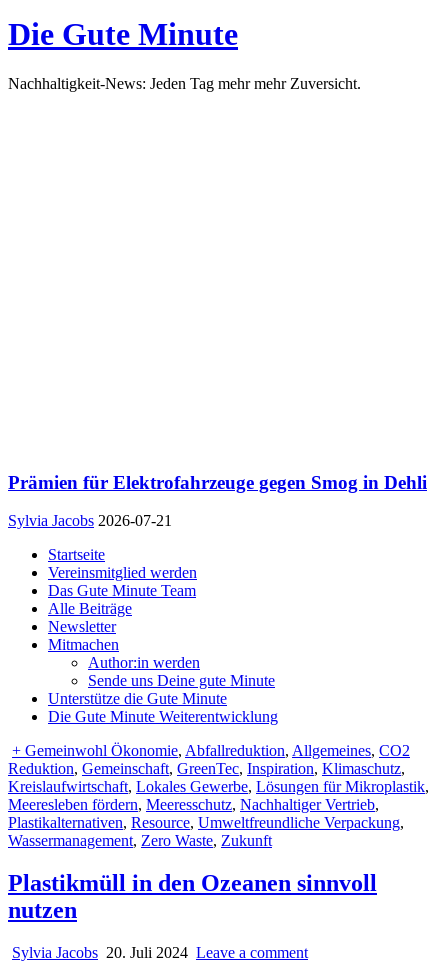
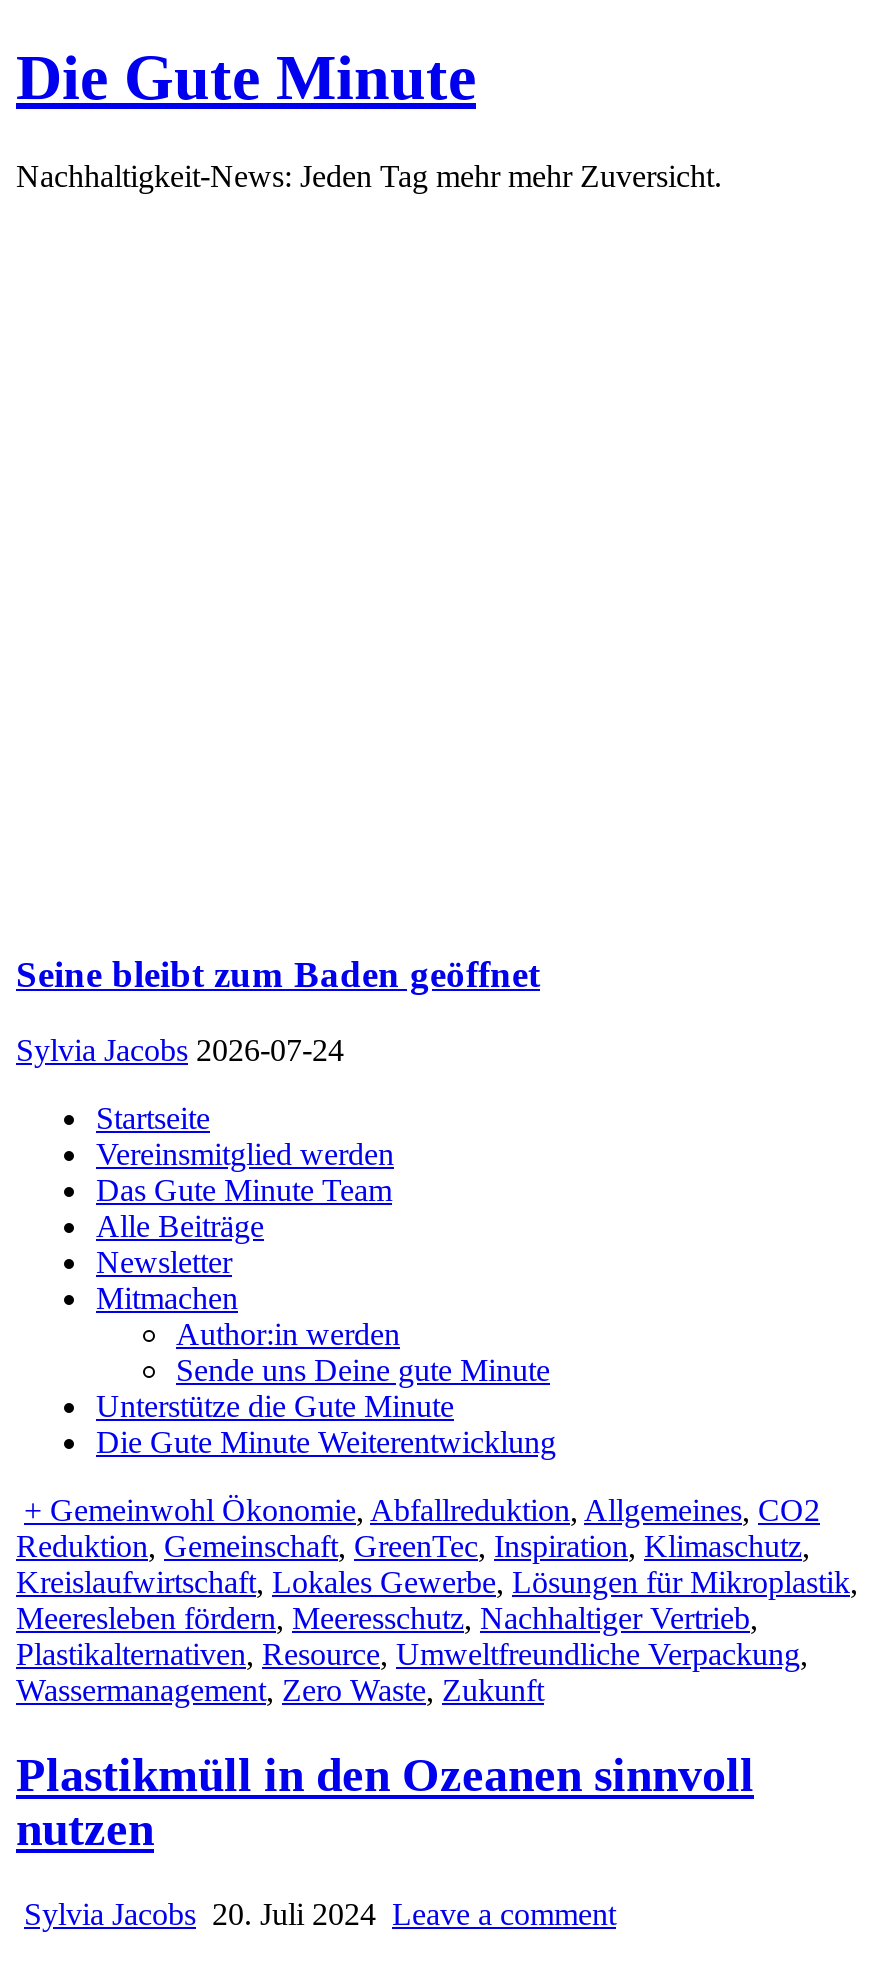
[8,472,427,493] Prämien für Elektrofahrzeuge gegen Smog in Dehli -> [16,952,540,994] Seine bleibt zum Baden geöffnet
[8,512,172,529] Sylvia Jacobs 2026-07-21 -> [16,1034,344,1068] Sylvia Jacobs 2026-07-24

